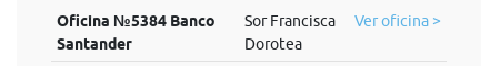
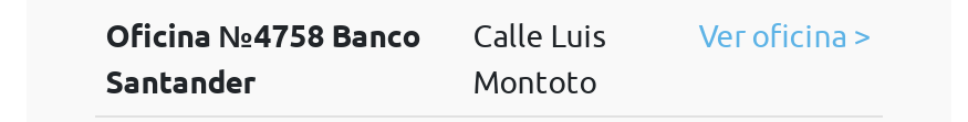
[56,12,215,30] Oficina №5384 Banco -> [106,19,422,54] Oficina №4758 Banco
[244,12,335,53] Sor Francisca | Dorotea -> [473,19,606,100] Calle Luis | Montoto

